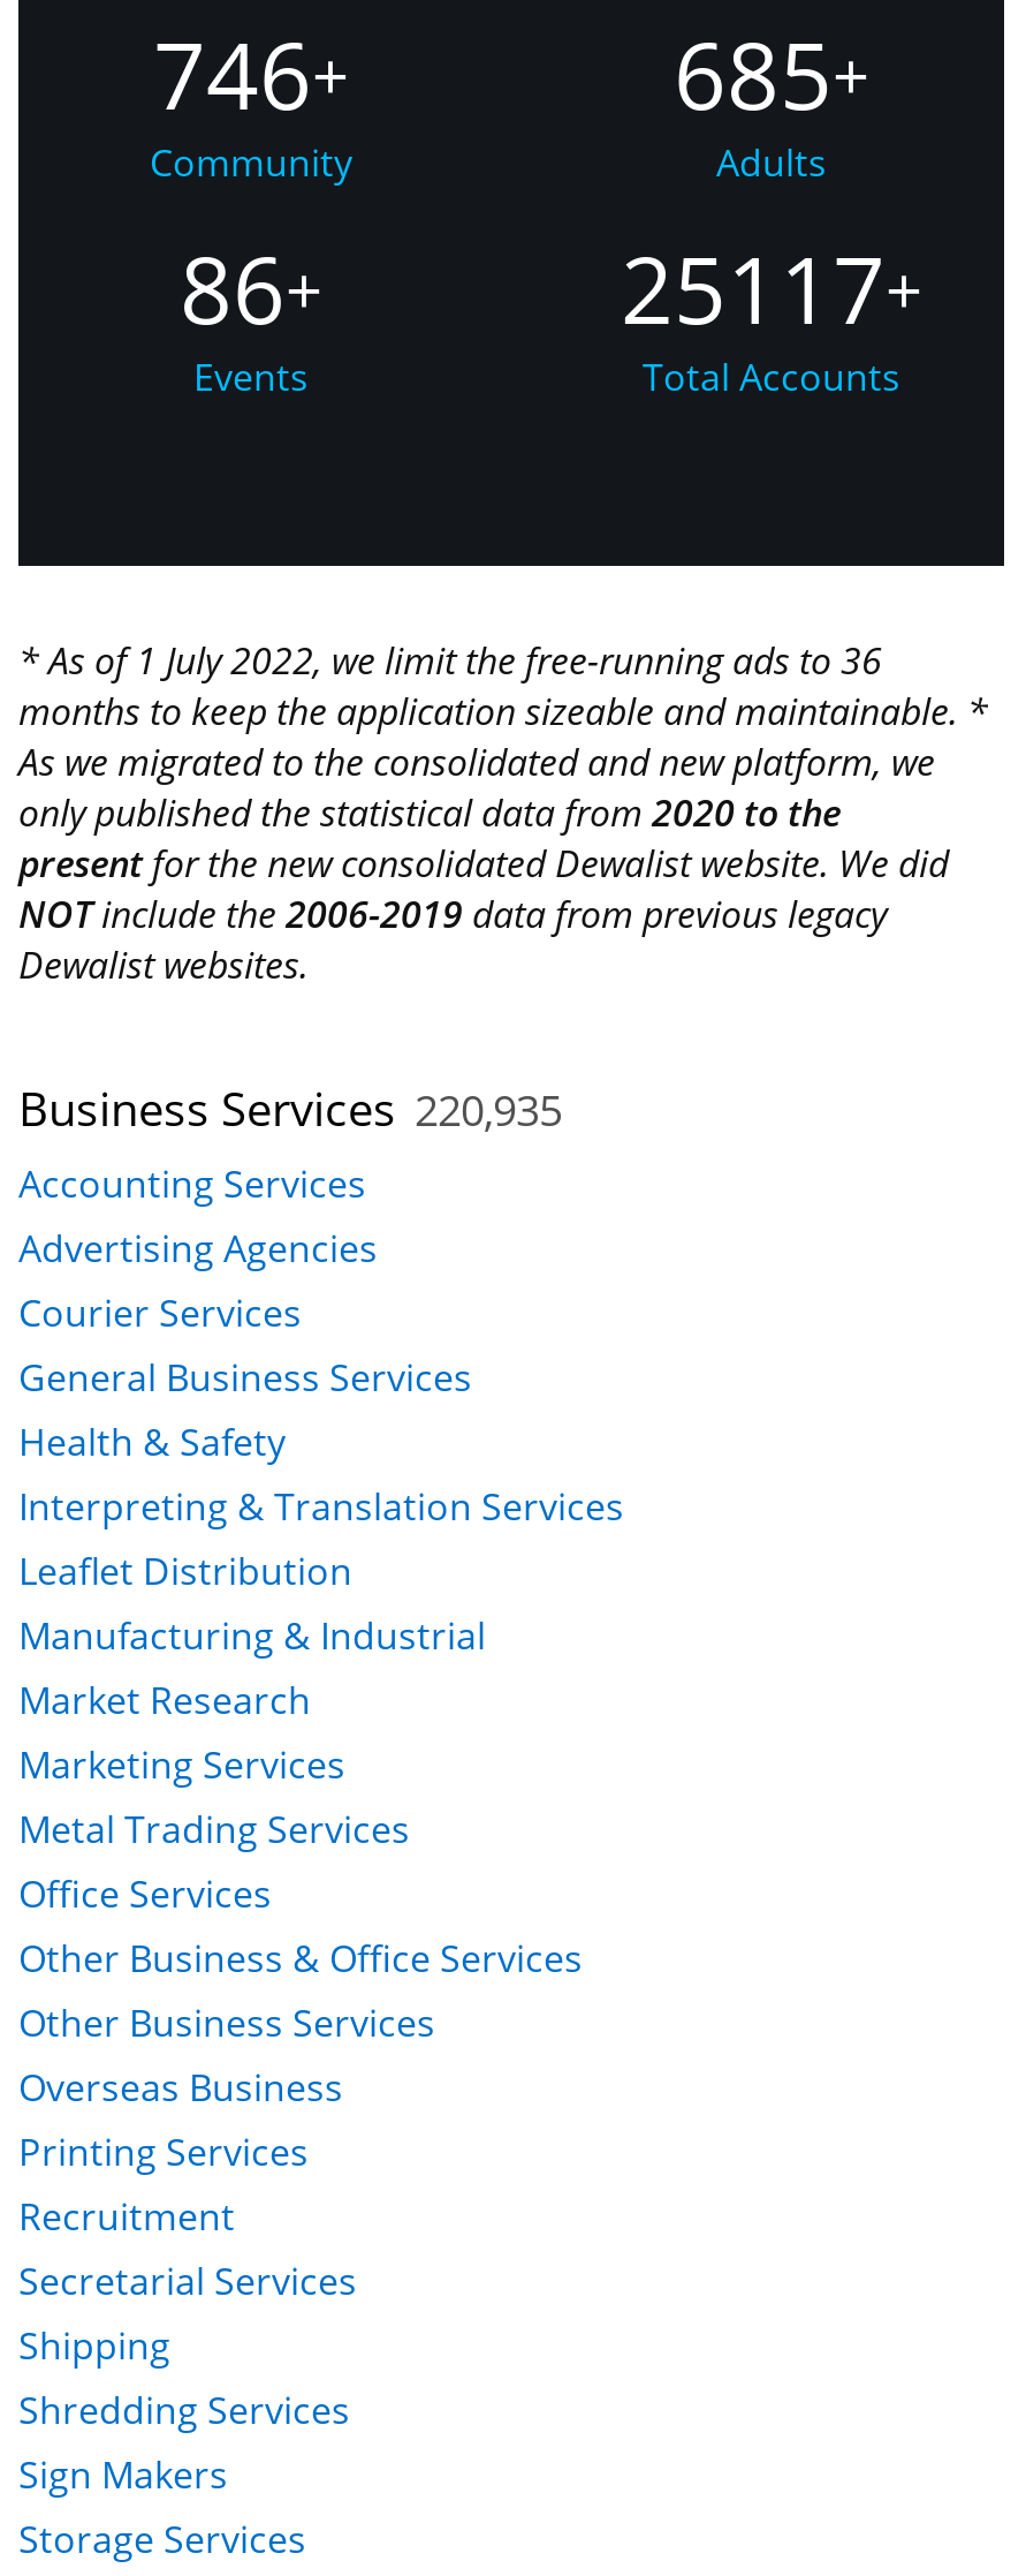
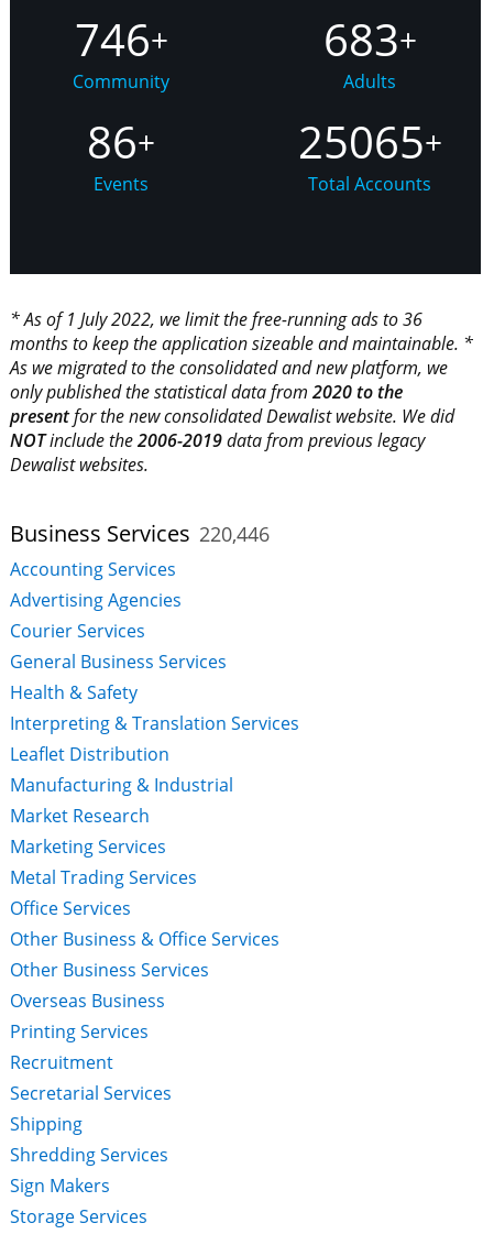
[674,11,869,138] 685+ -> [323,9,416,70] 683+
[621,226,922,352] 25117+ -> [298,112,442,172] 25065+
[18,1079,562,1141] Business Services 220,935 -> [10,519,270,549] Business Services 220,446

